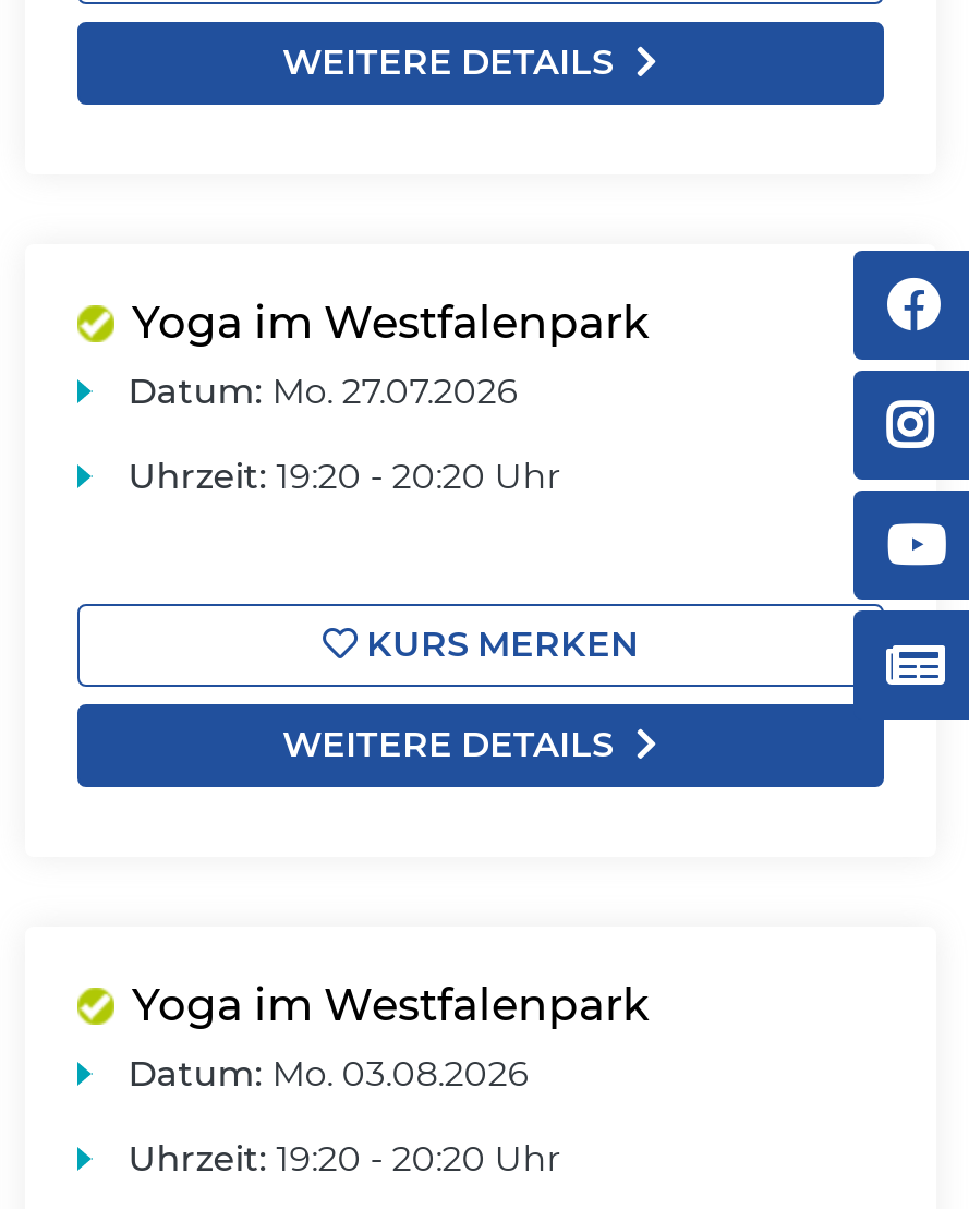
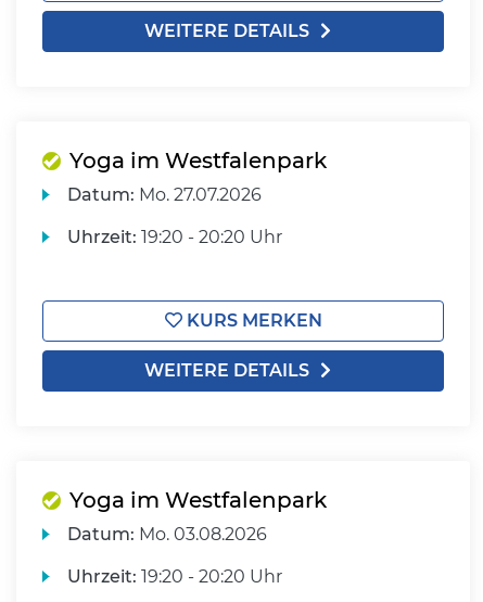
[851,249,962,722] [image] -> none

